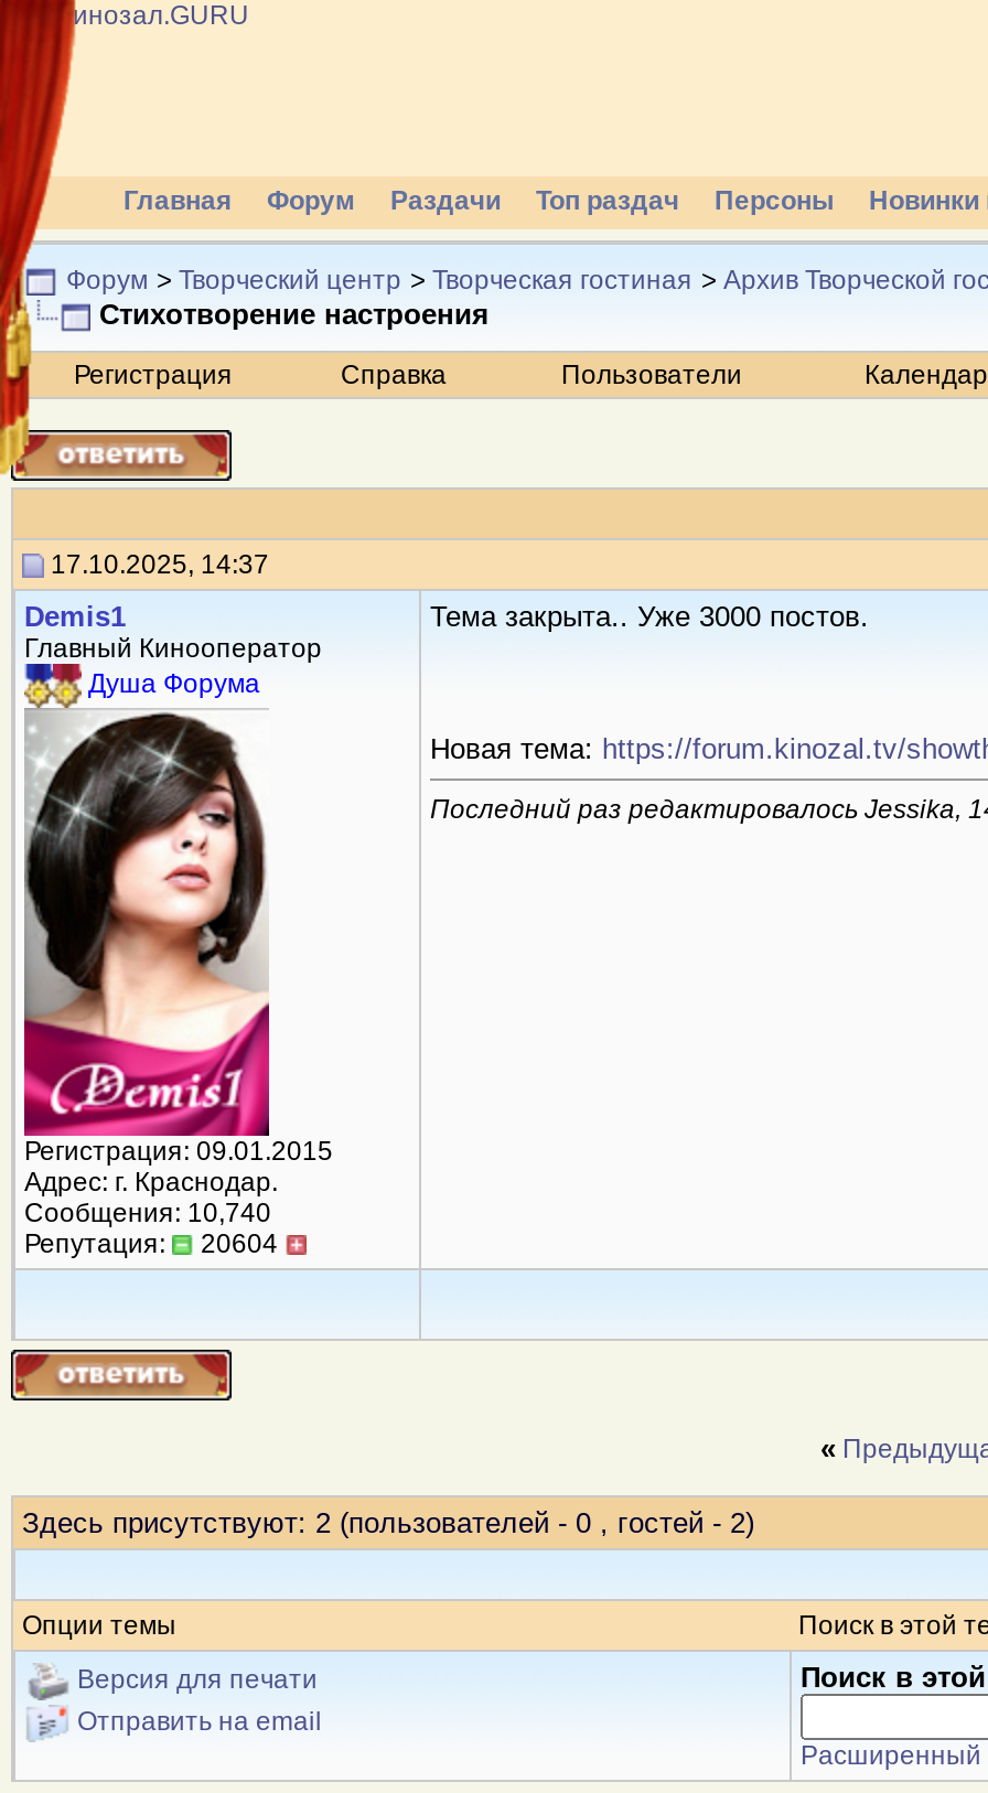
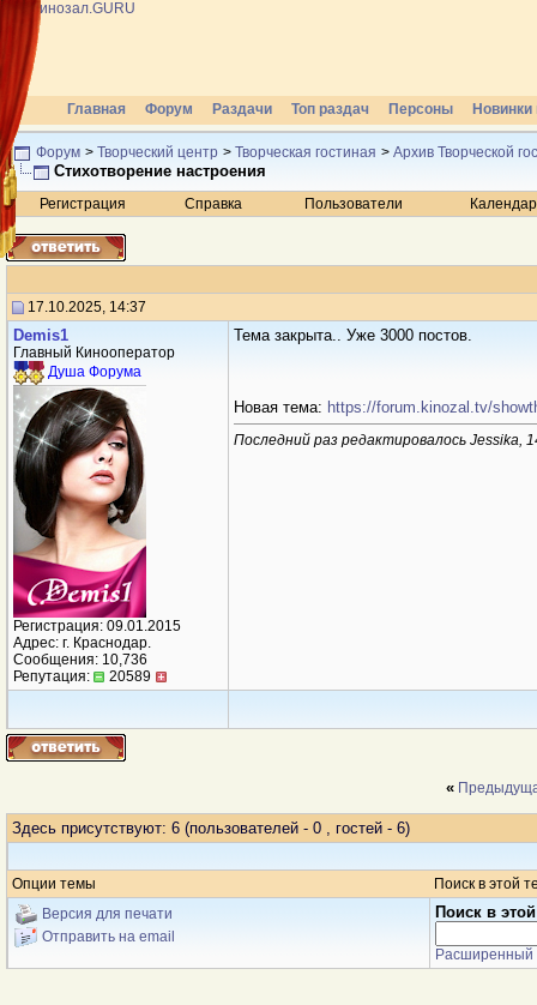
[24,1198,271,1228] Сообщения: 10,740 -> [13,651,147,668] Сообщения: 10,736
[24,1228,284,1259] Репутация: 20604 -> [13,668,155,685] Репутация: 20589
[22,1506,754,1539] Здесь присутствуют: 2 (пользователей - 0 , гостей - 2) -> [12,819,410,837] Здесь присутствуют: 6 (пользователей - 0 , гостей - 6)

